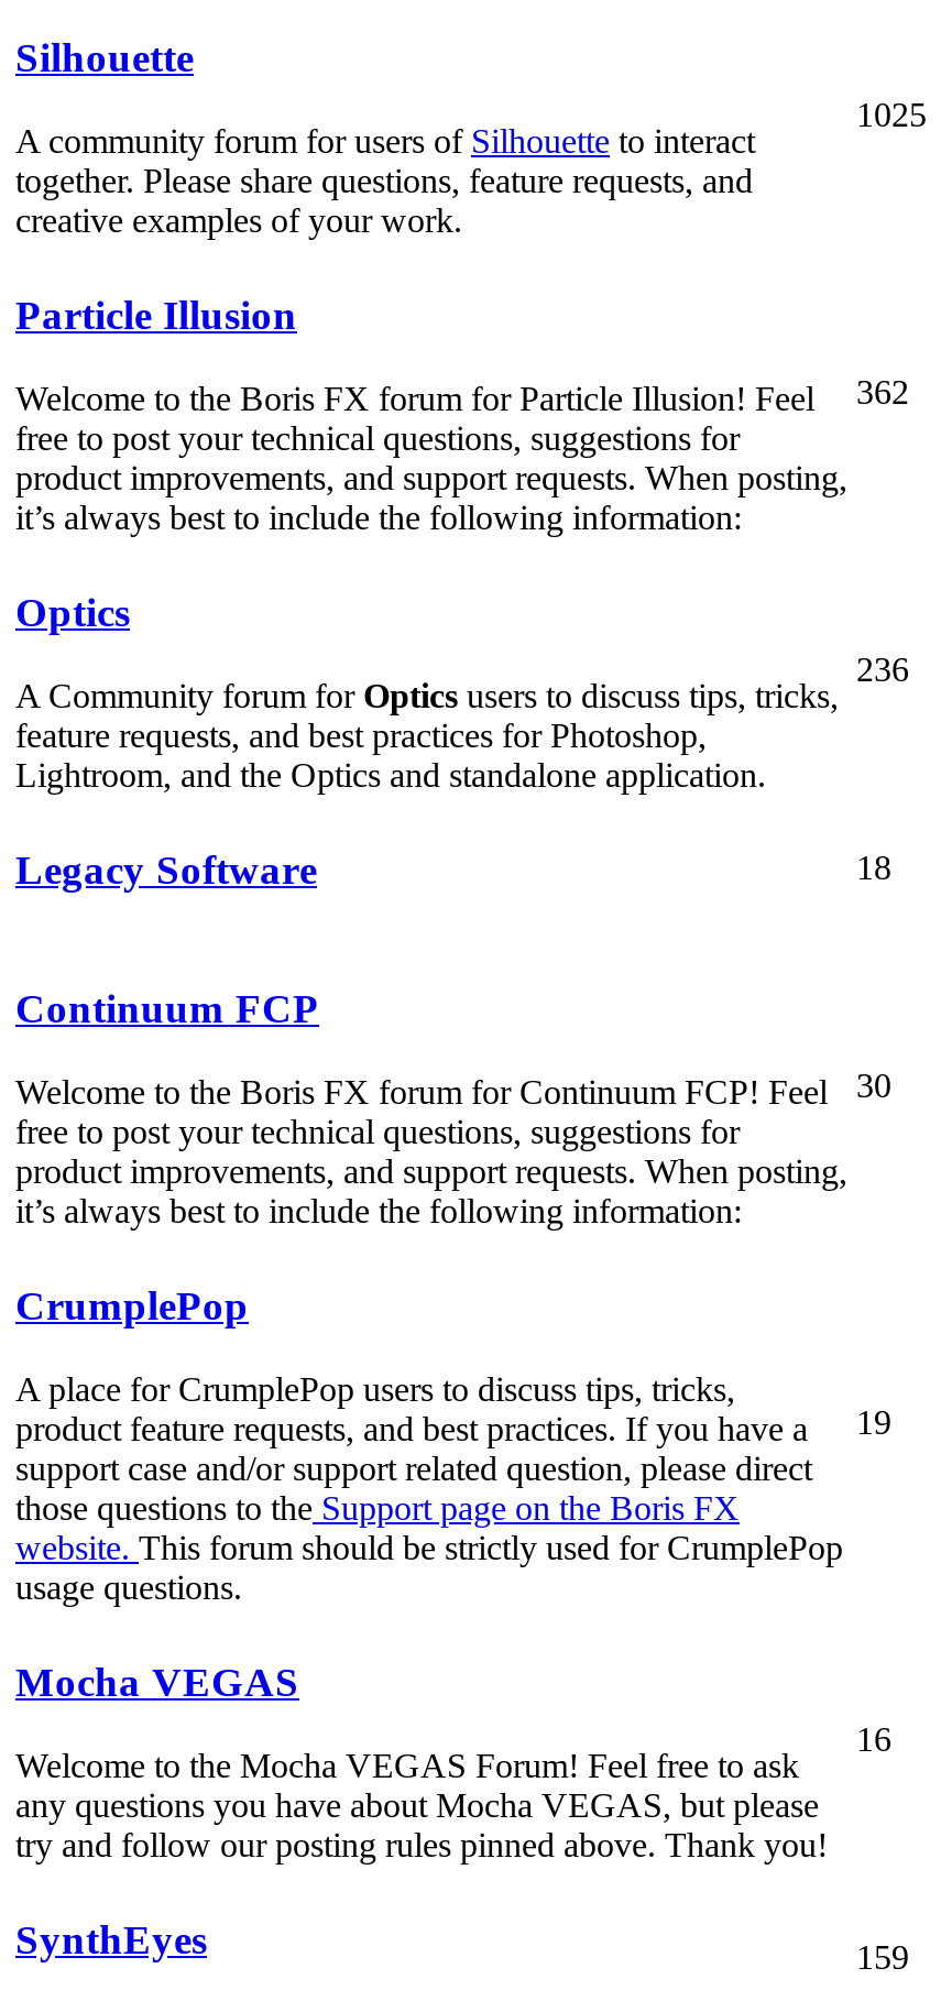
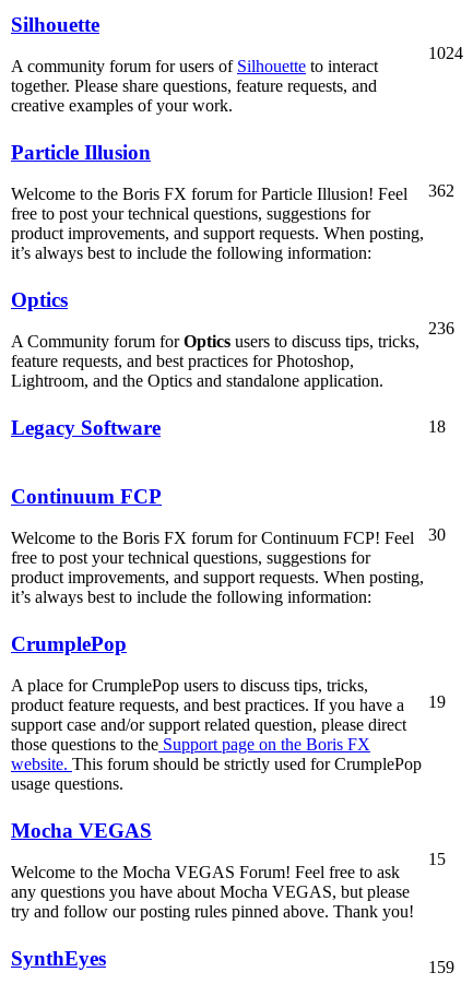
[856,96,927,133] 1025 -> [428,44,463,62] 1024
[856,1720,891,1758] 16 -> [428,850,446,868] 15

